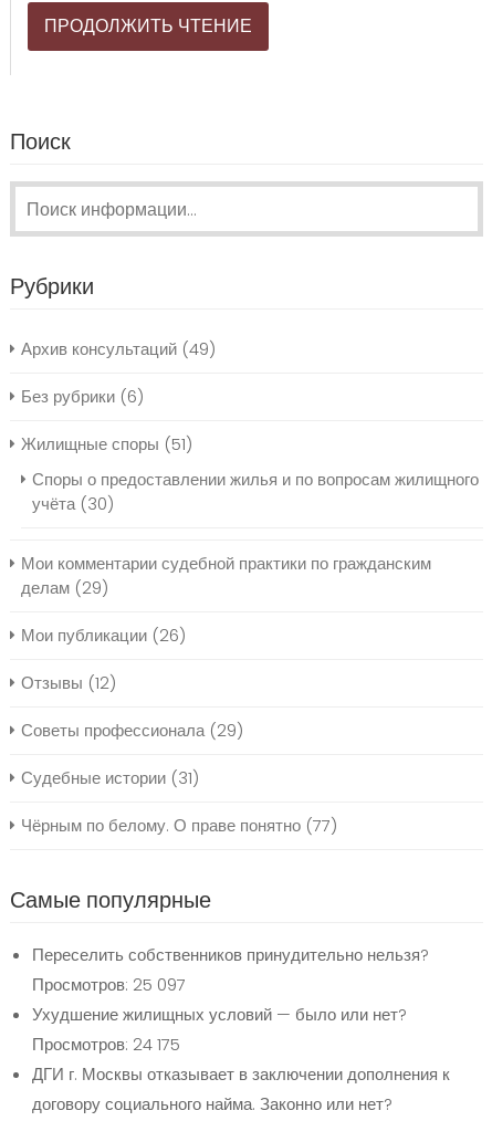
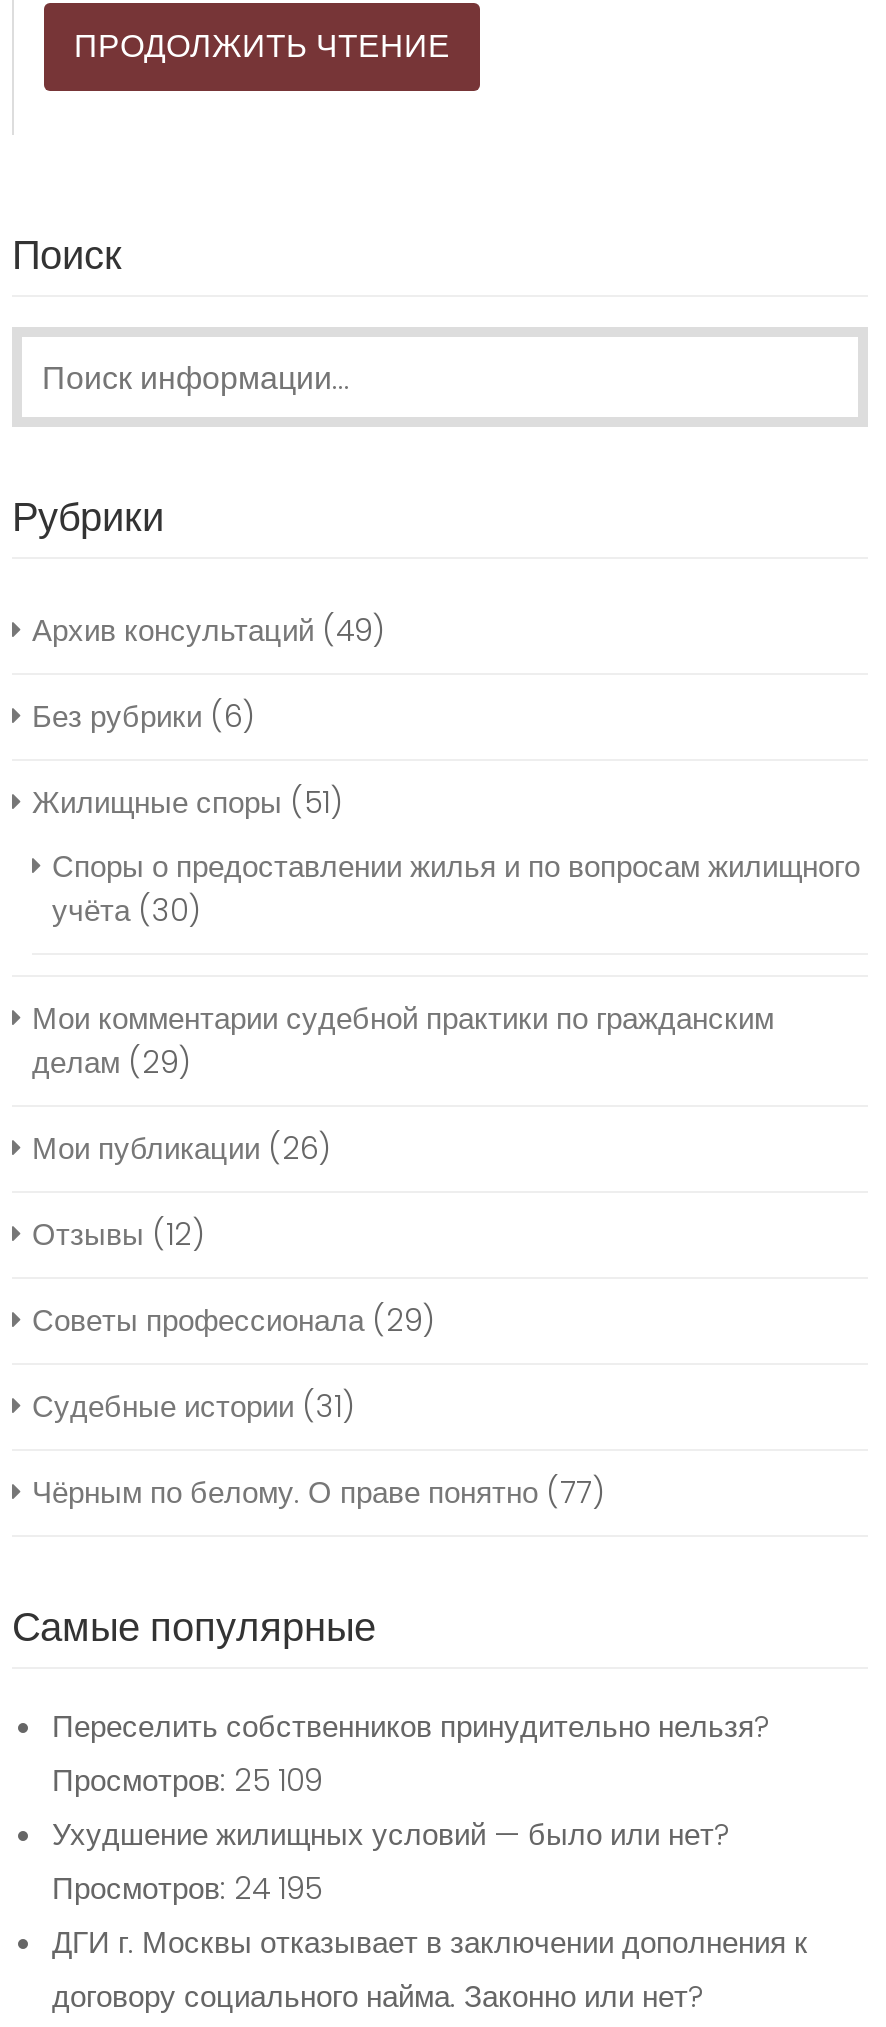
[32,973,186,997] Просмотров: 25 097 -> [52,1760,322,1802] Просмотров: 25 109
[32,1033,180,1056] Просмотров: 24 175 -> [52,1868,322,1910] Просмотров: 24 195

